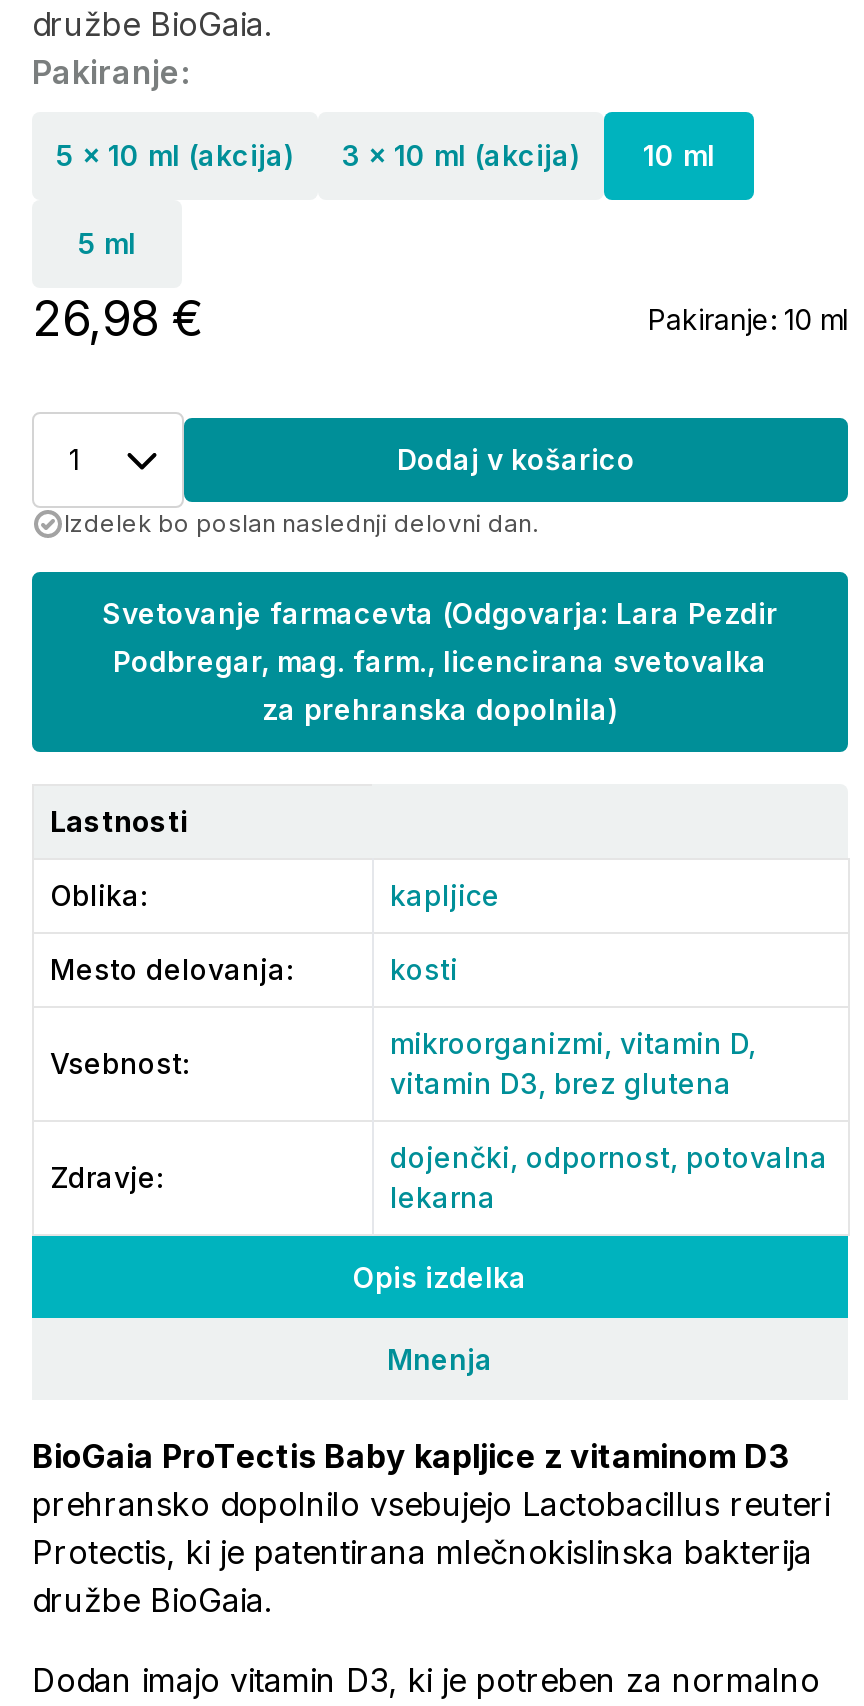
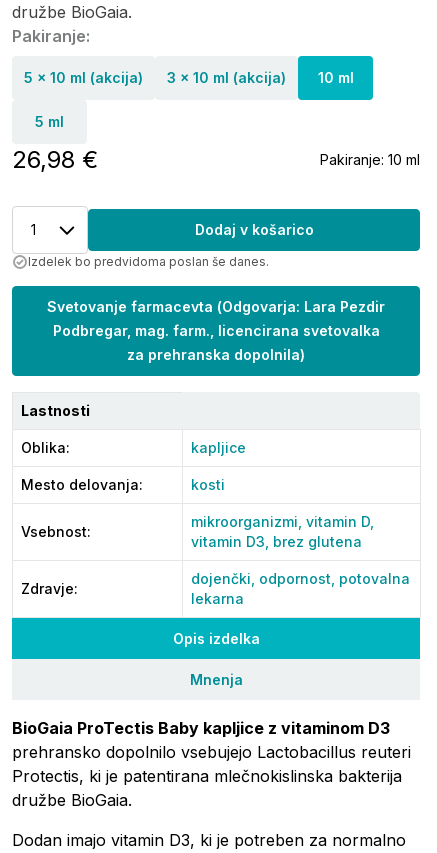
[64,508,538,538] Izdelek bo poslan naslednji delovni dan. -> [28,254,269,269] Izdelek bo predvidoma poslan še danes.

